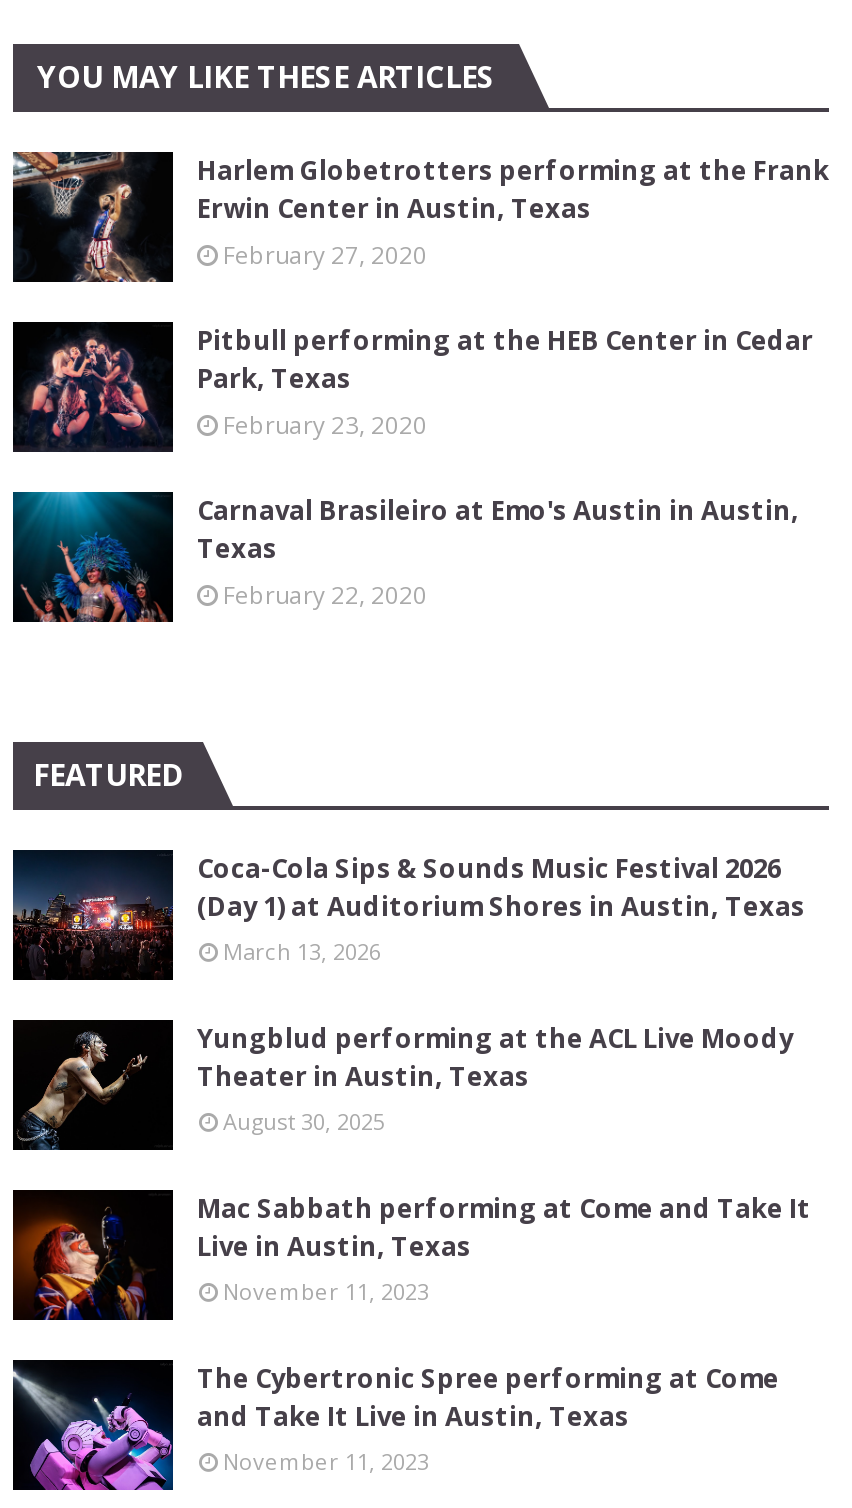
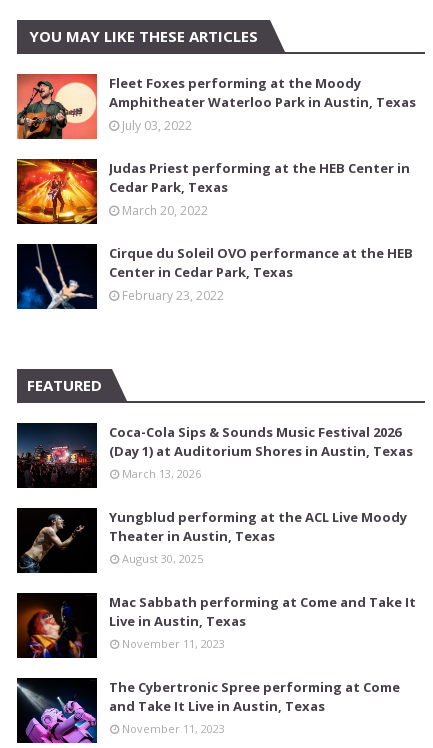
[11,150,829,284] [image] | Harlem Globetrotters performing at the Frank | Erwin Center in Austin, Texas | February 27, 2020 -> [16,73,416,140] [image] | Fleet Foxes performing at the Moody | Amphitheater Waterloo Park in Austin, Texas | July 03, 2022
[11,320,813,454] [image] | Pitbull performing at the HEB Center in Cedar | Park, Texas | February 23, 2020 -> [16,158,410,225] [image] | Judas Priest performing at the HEB Center in | Cedar Park, Texas | March 20, 2022
[11,490,799,624] [image] | Carnaval Brasileiro at Emo's Austin in Austin, | Texas | February 22, 2020 -> [16,243,413,310] [image] | Cirque du Soleil OVO performance at the HEB | Center in Cedar Park, Texas | February 23, 2022

